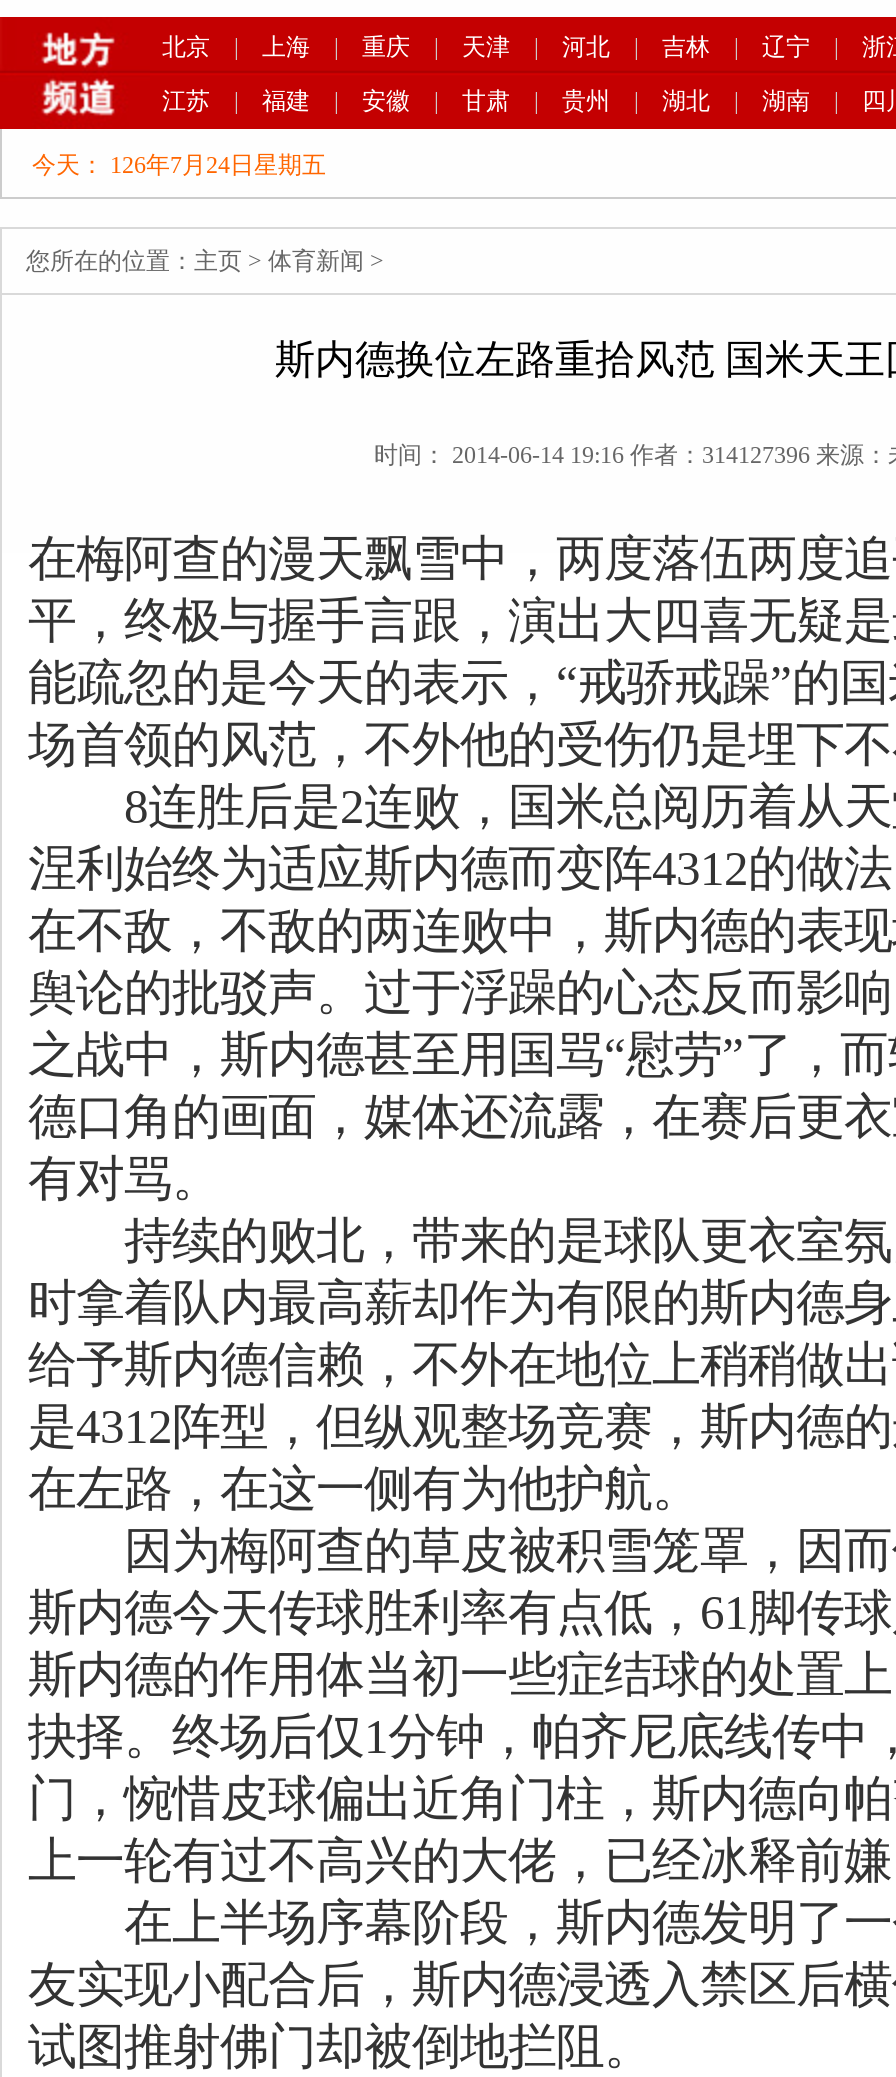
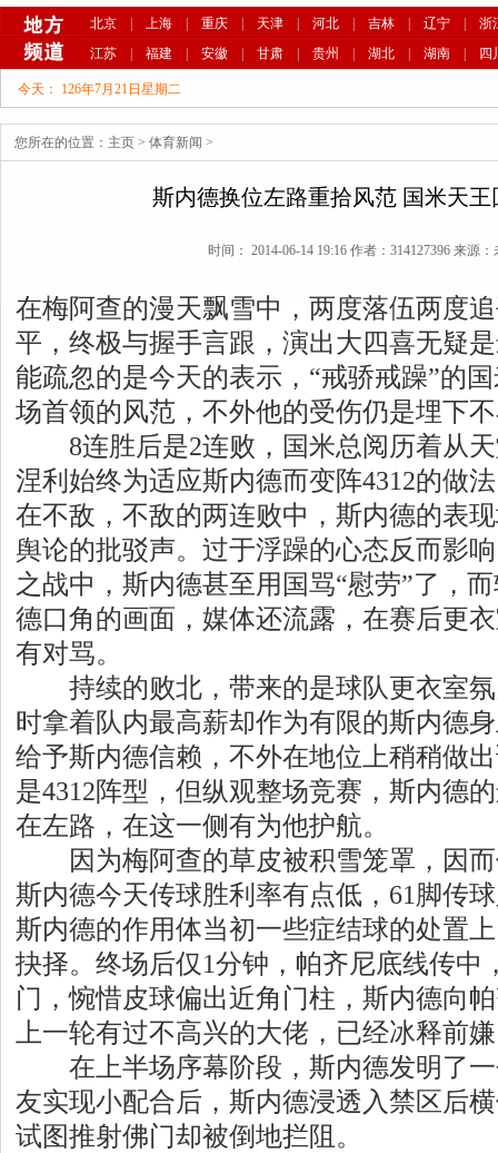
[32,151,326,179] 今天：126年7月24日星期五 -> [18,81,181,97] 今天：126年7月21日星期二

